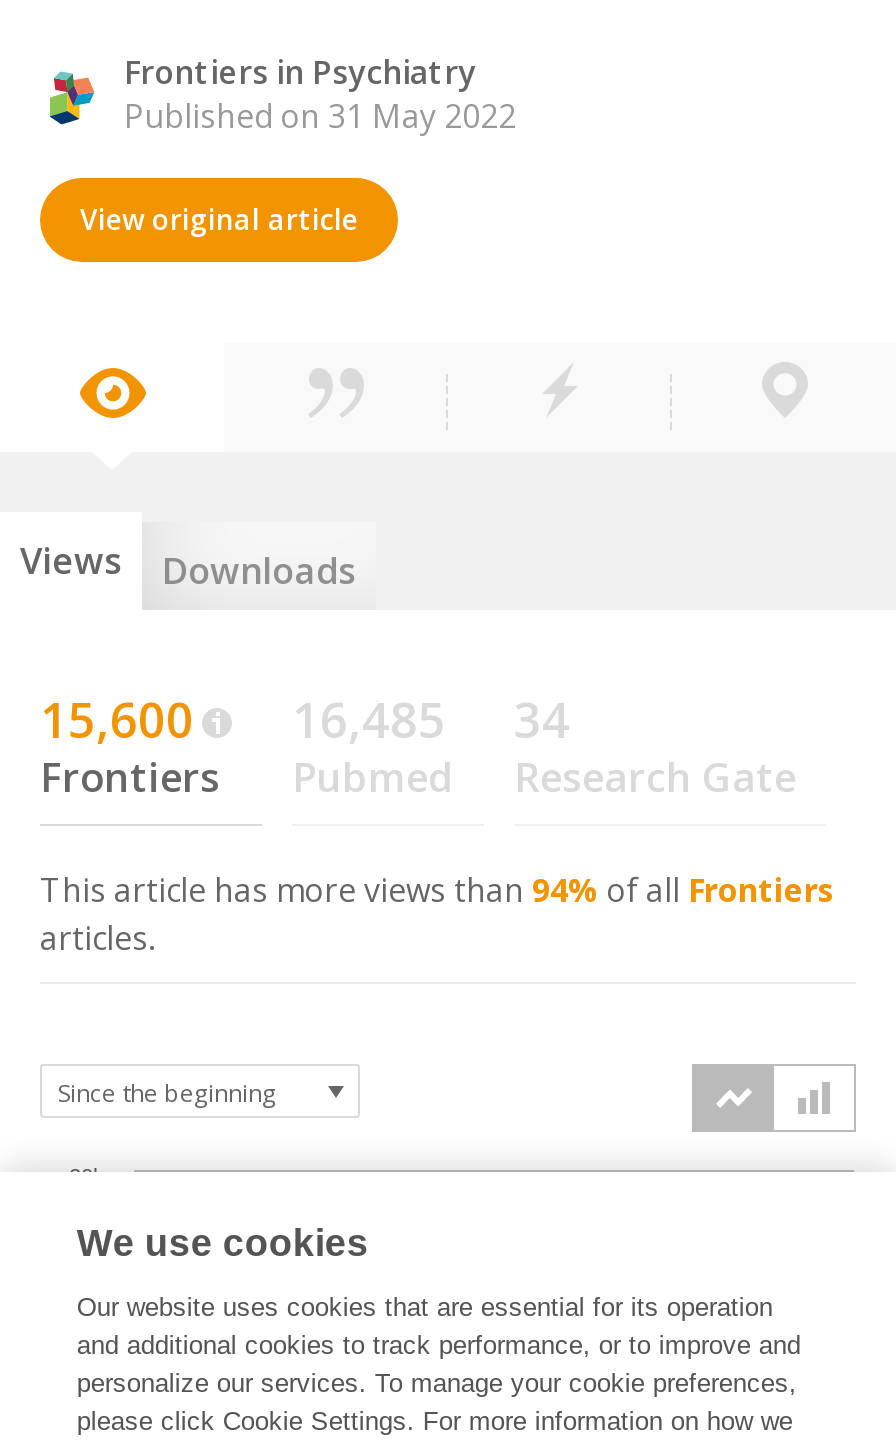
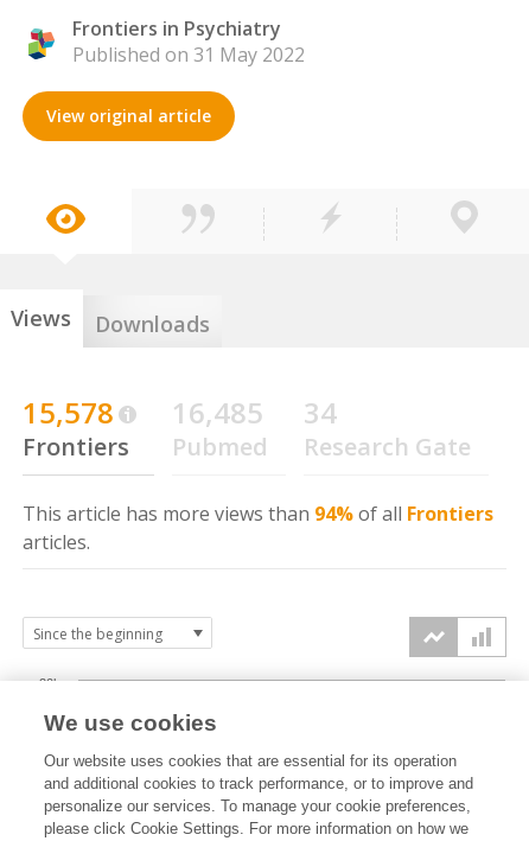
[40,686,194,752] 15,600 -> [23,393,114,432] 15,578

